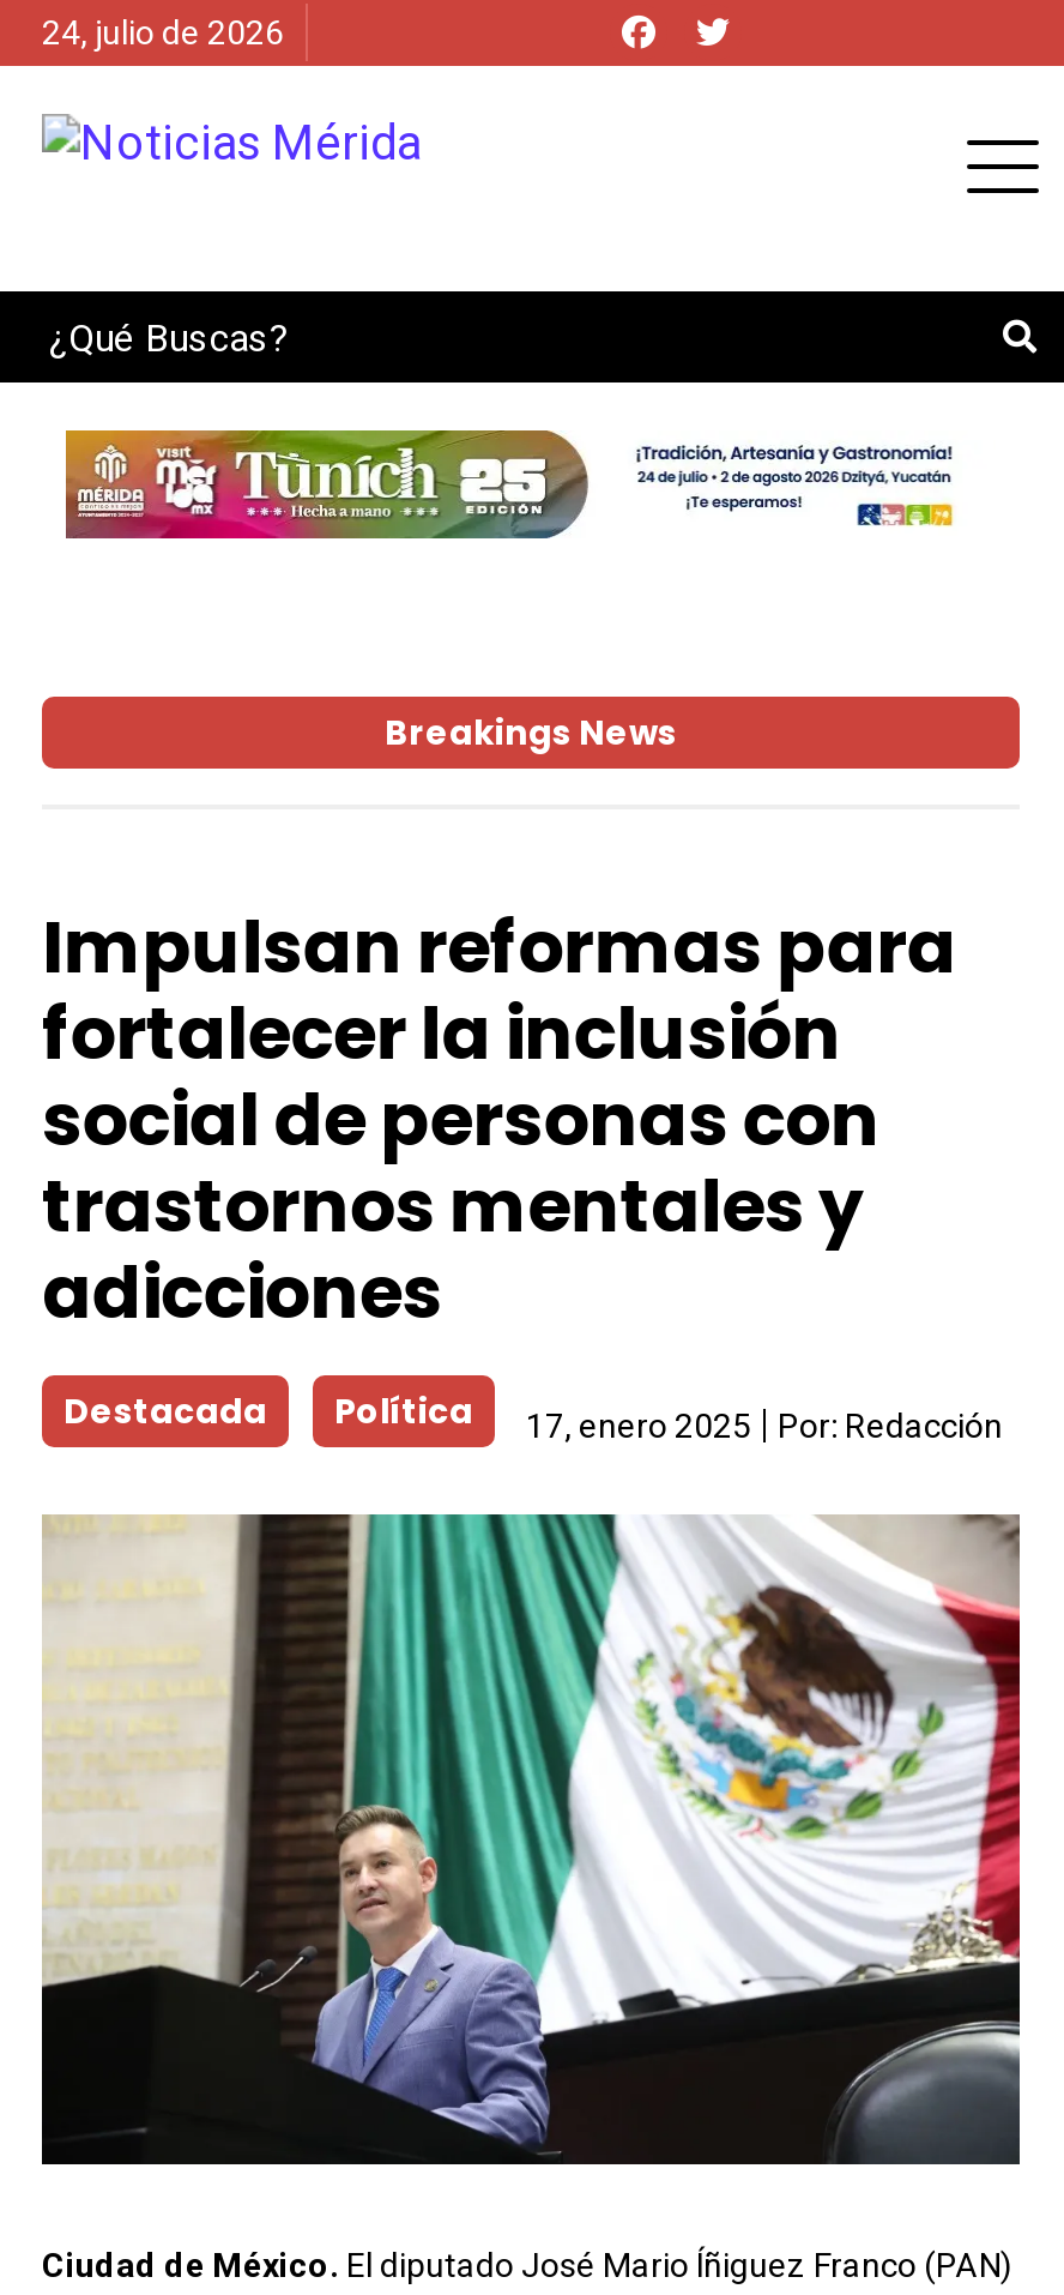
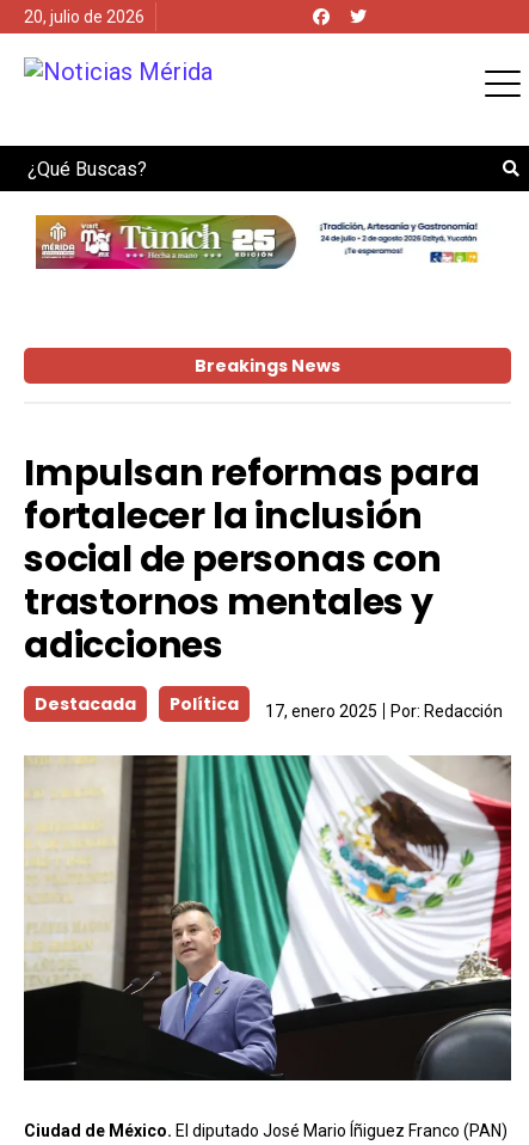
[42,13,284,52] 24, julio de 2026 -> [24,7,144,26] 20, julio de 2026

